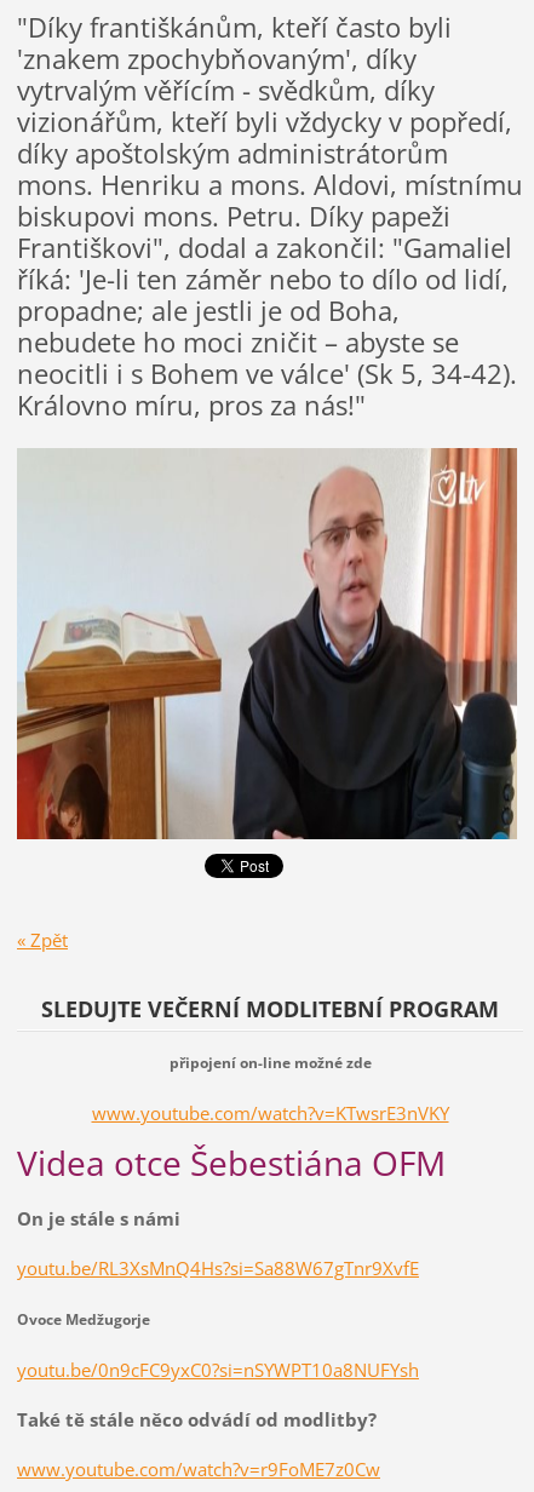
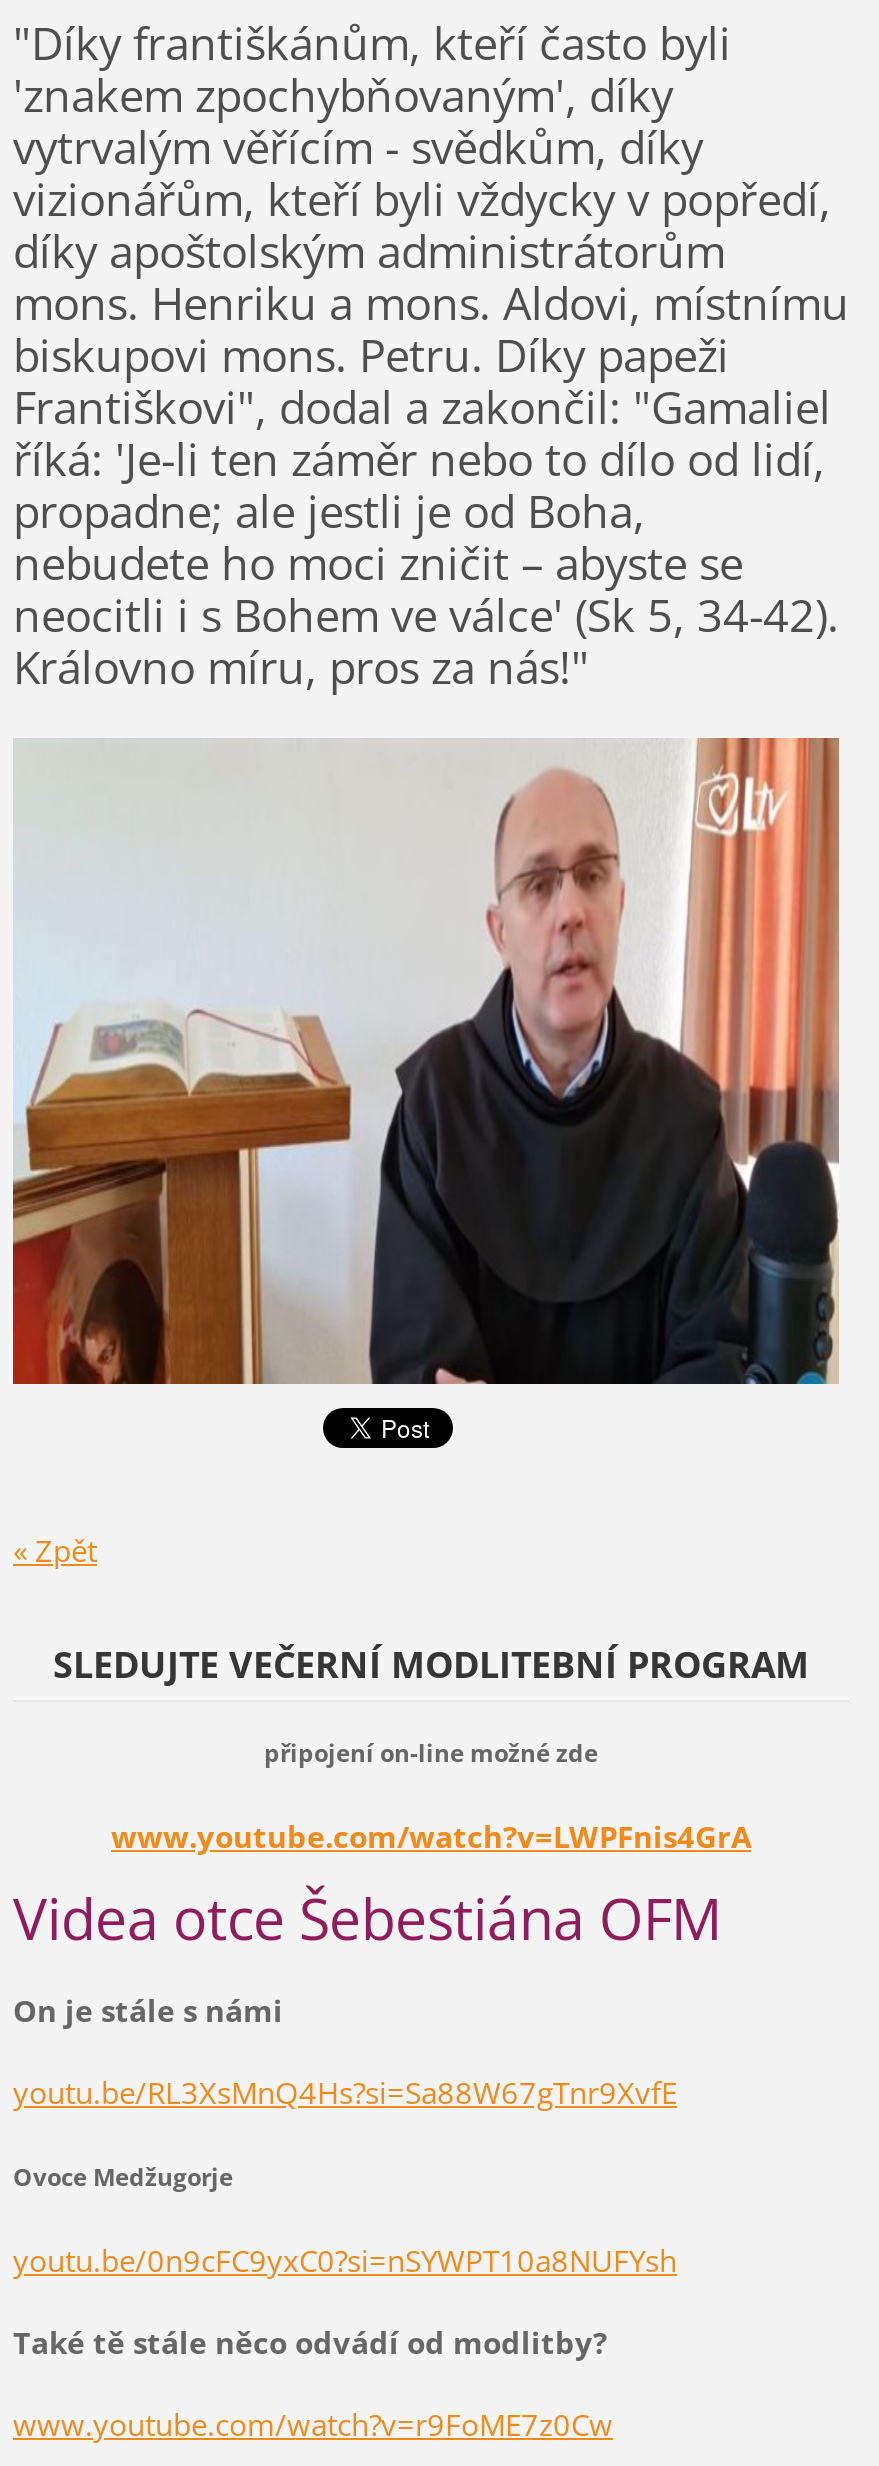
[91,1101,449,1125] www.youtube.com/watch?v=KTwsrE3nVKY -> [111,1816,751,1856] www.youtube.com/watch?v=LWPFnis4GrA

